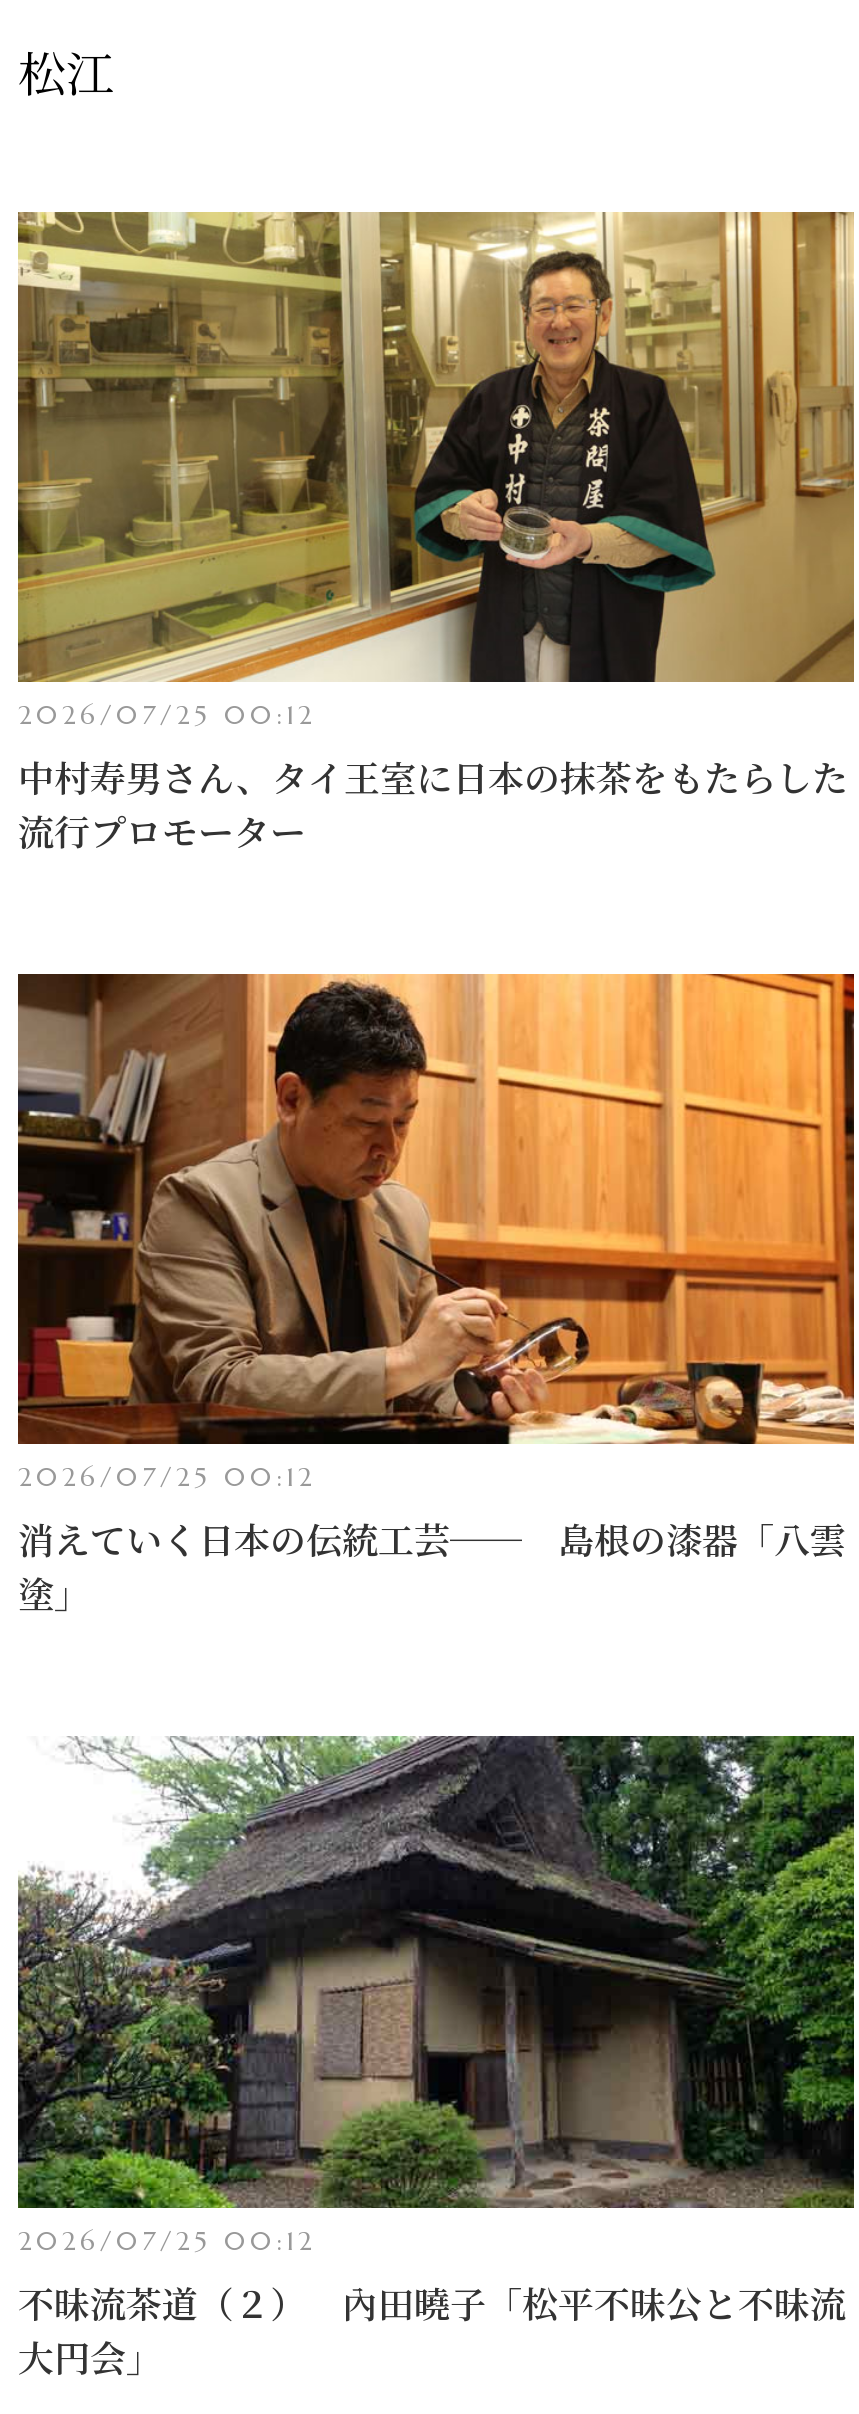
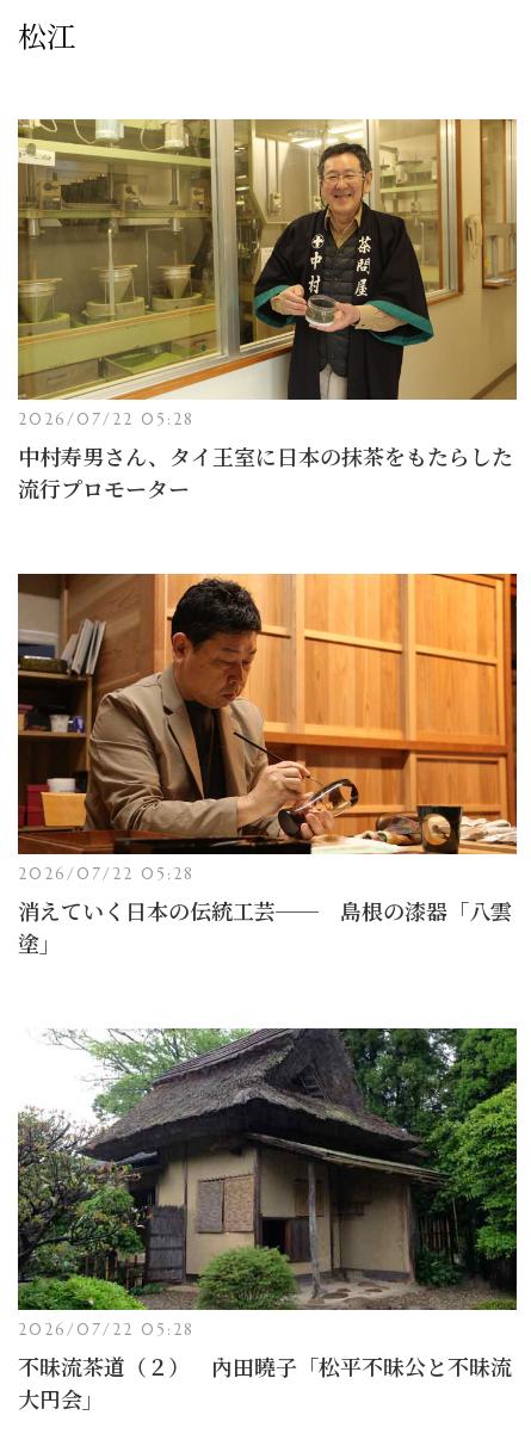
[18,698,316,732] 2026/07/25 00:12 -> [18,409,195,430] 2026/07/22 05:28
[18,1461,316,1495] 2026/07/25 00:12 -> [18,864,195,885] 2026/07/22 05:28
[18,2223,316,2257] 2026/07/25 00:12 -> [18,1319,195,1339] 2026/07/22 05:28

